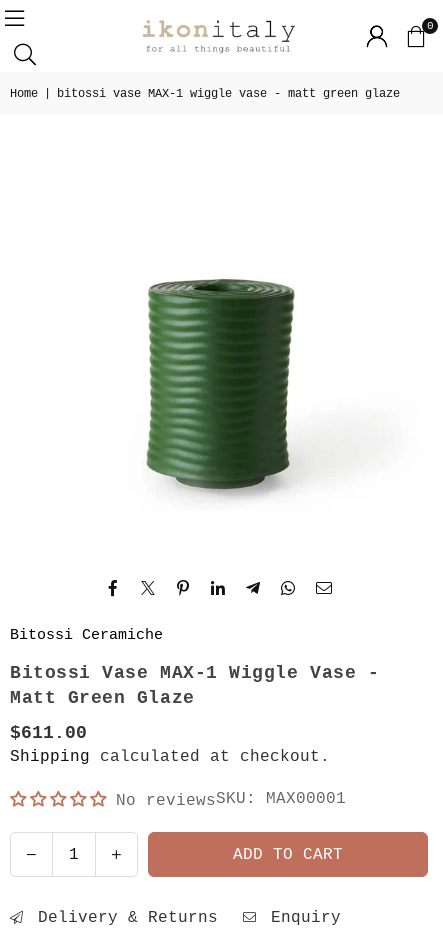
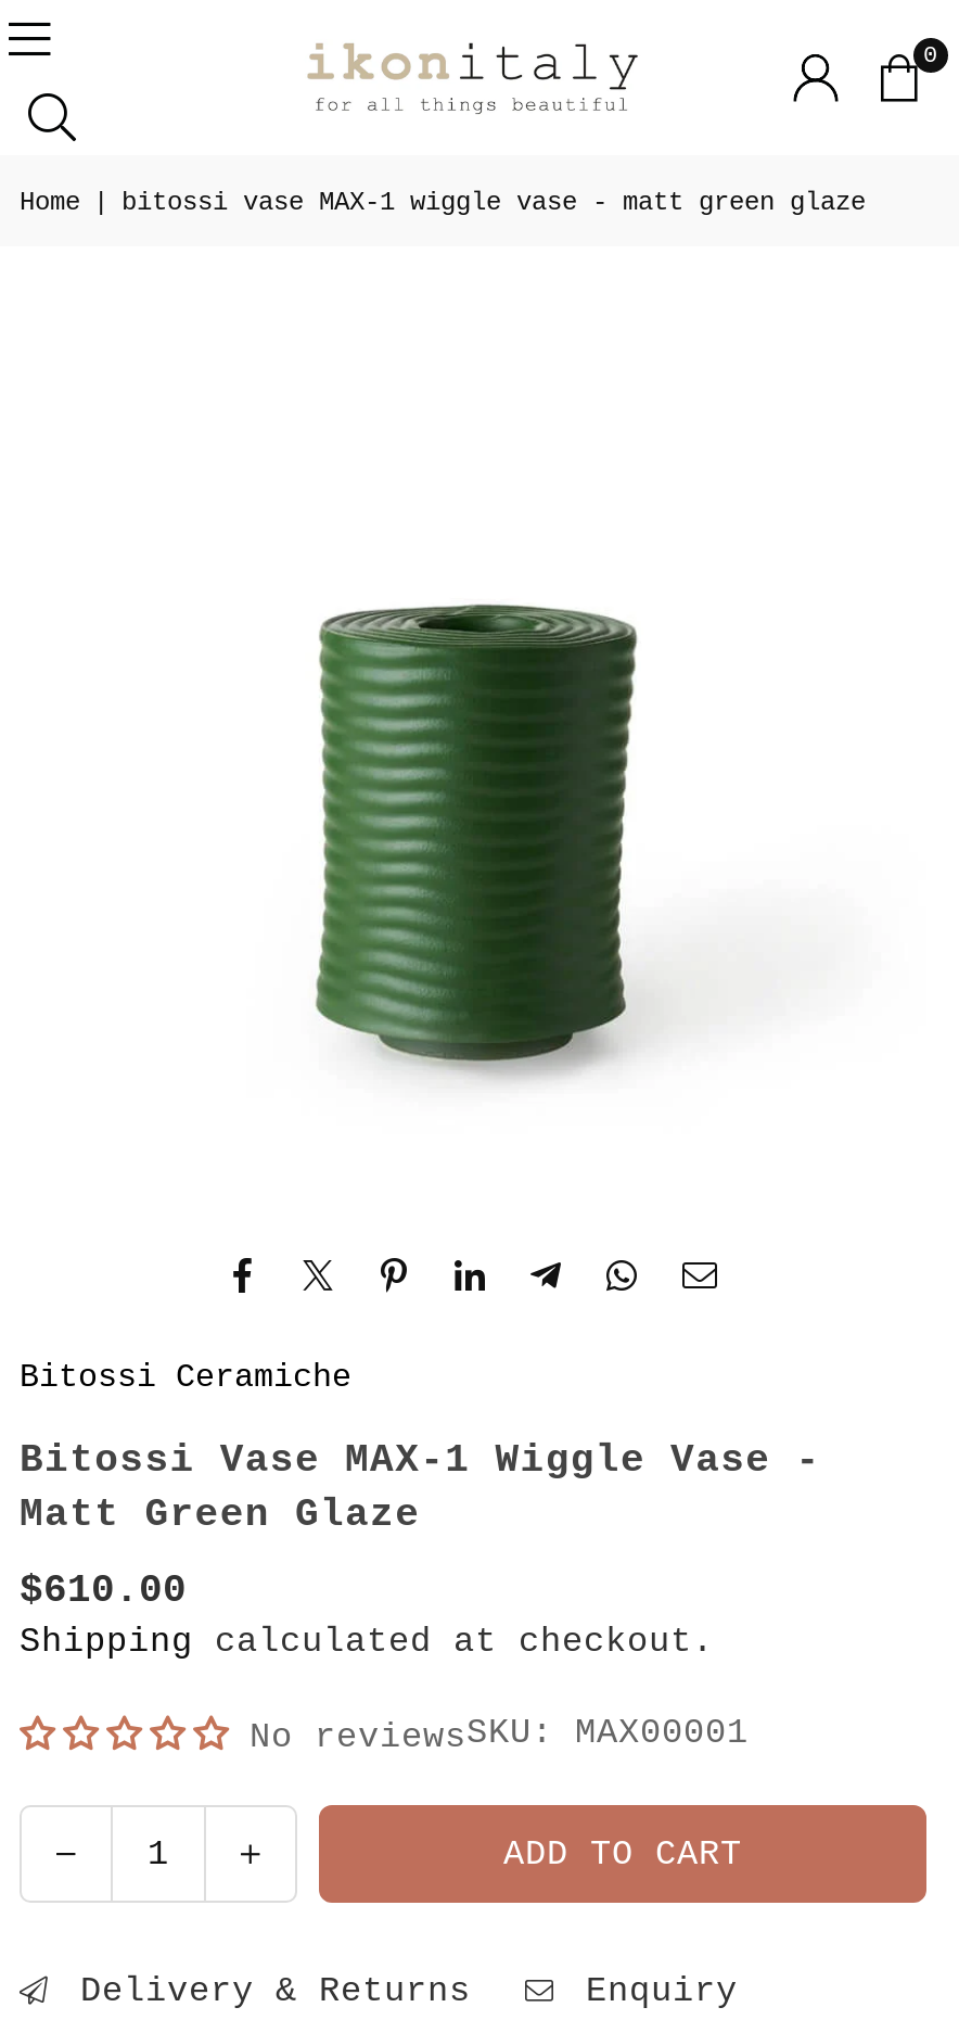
[10,723,87,743] $611.00 -> [20,1568,187,1612] $610.00

